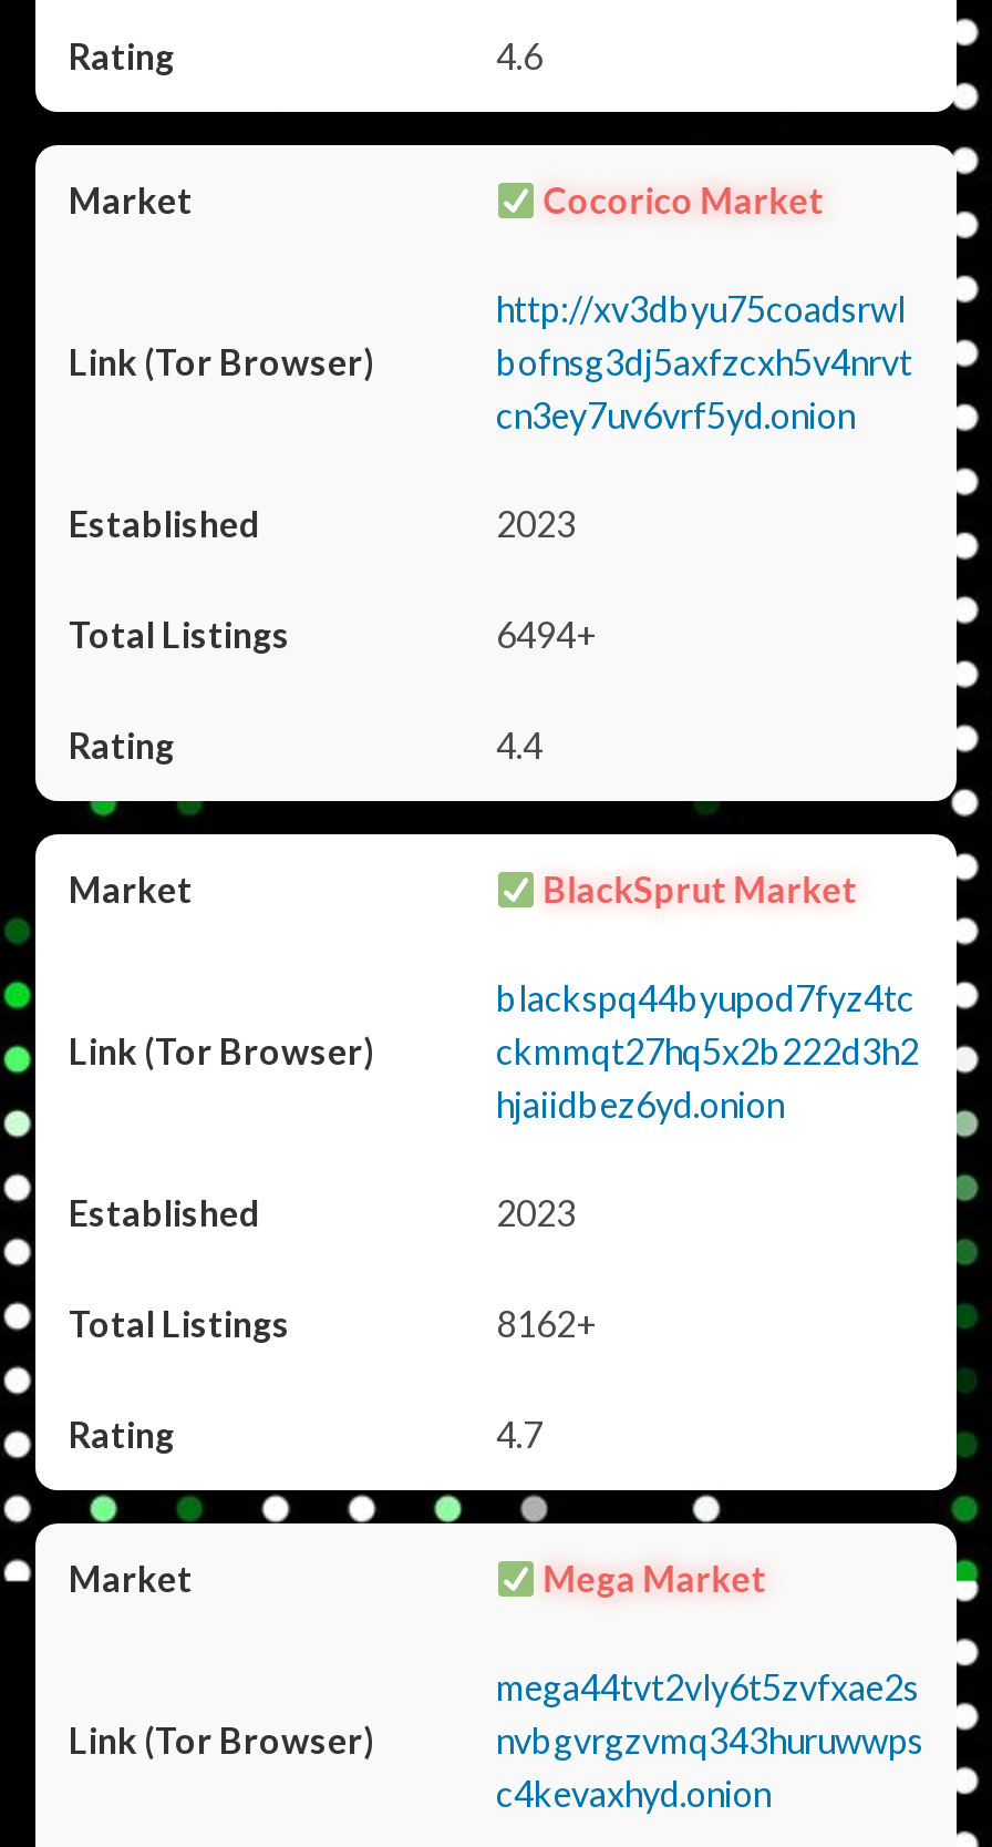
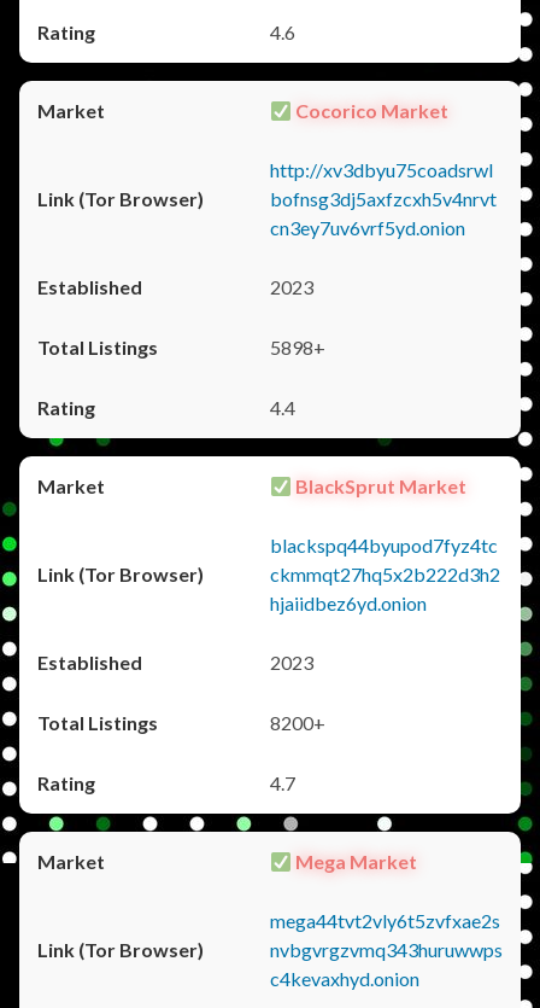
[496,613,598,655] 6494+ -> [270,336,325,359] 5898+
[496,1302,598,1344] 8162+ -> [270,711,325,734] 8200+

